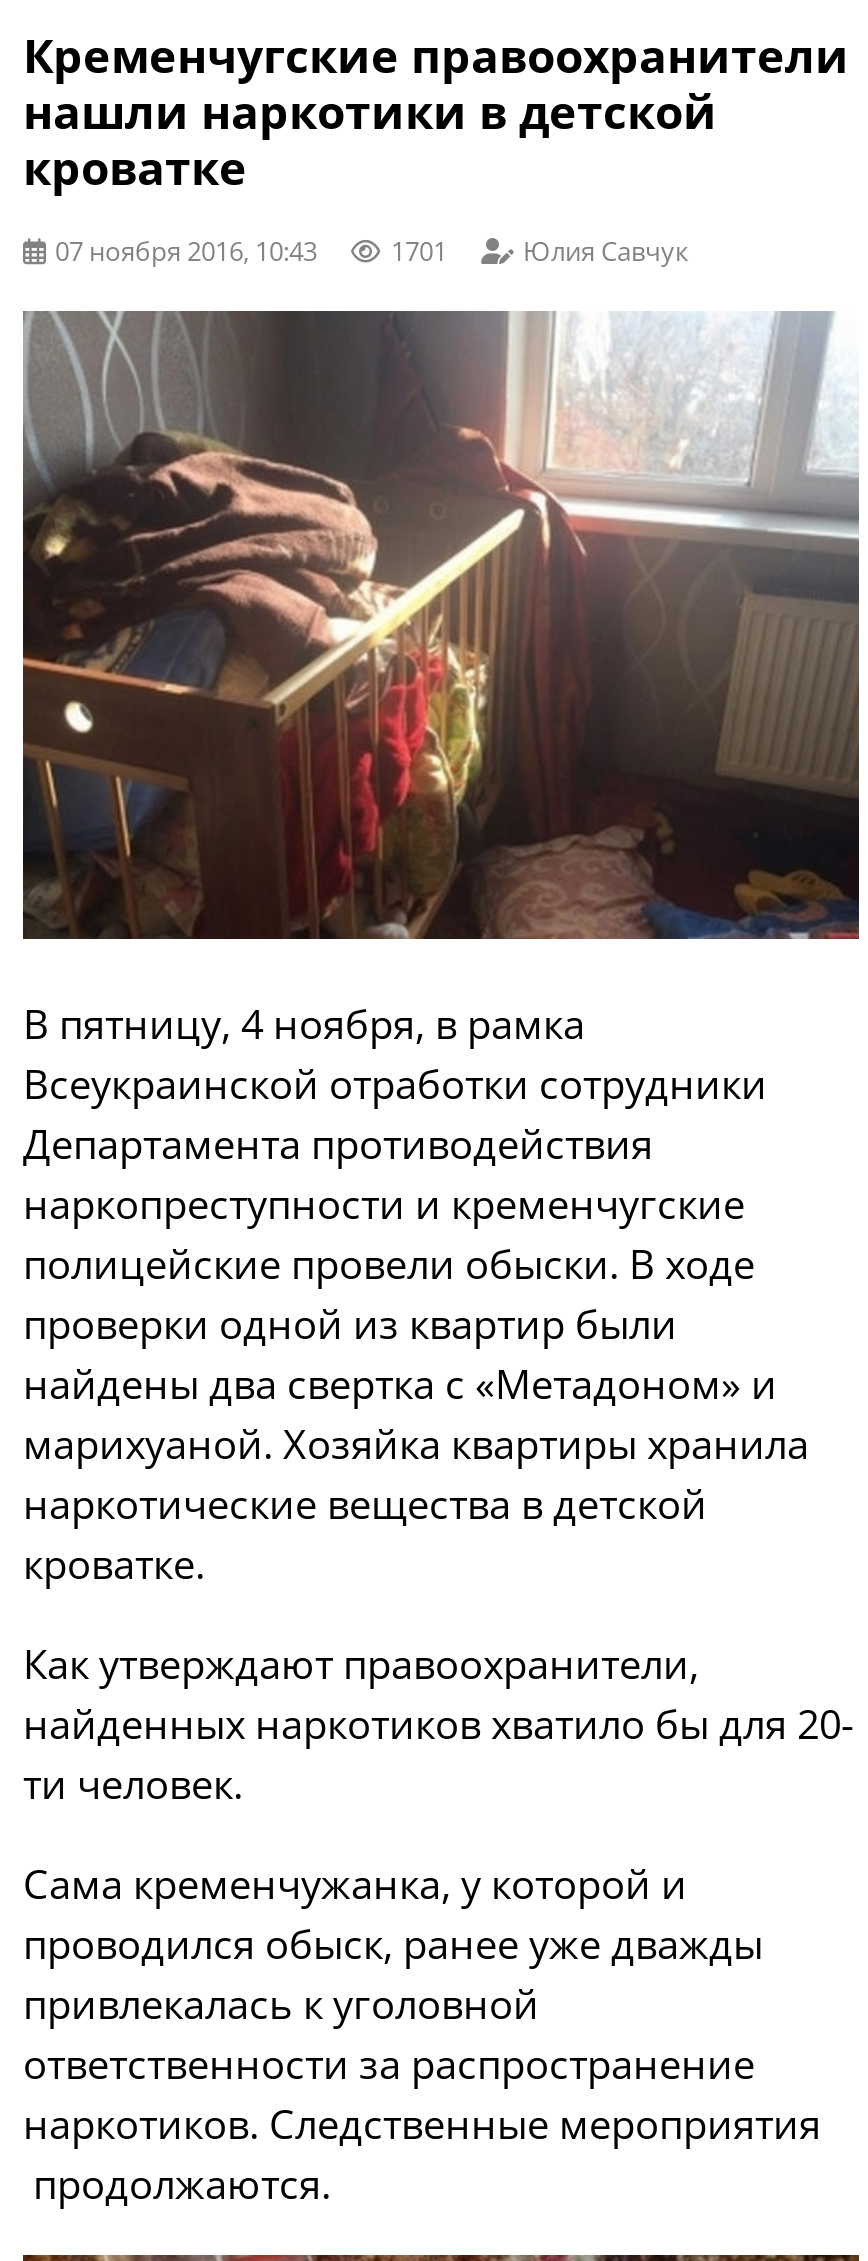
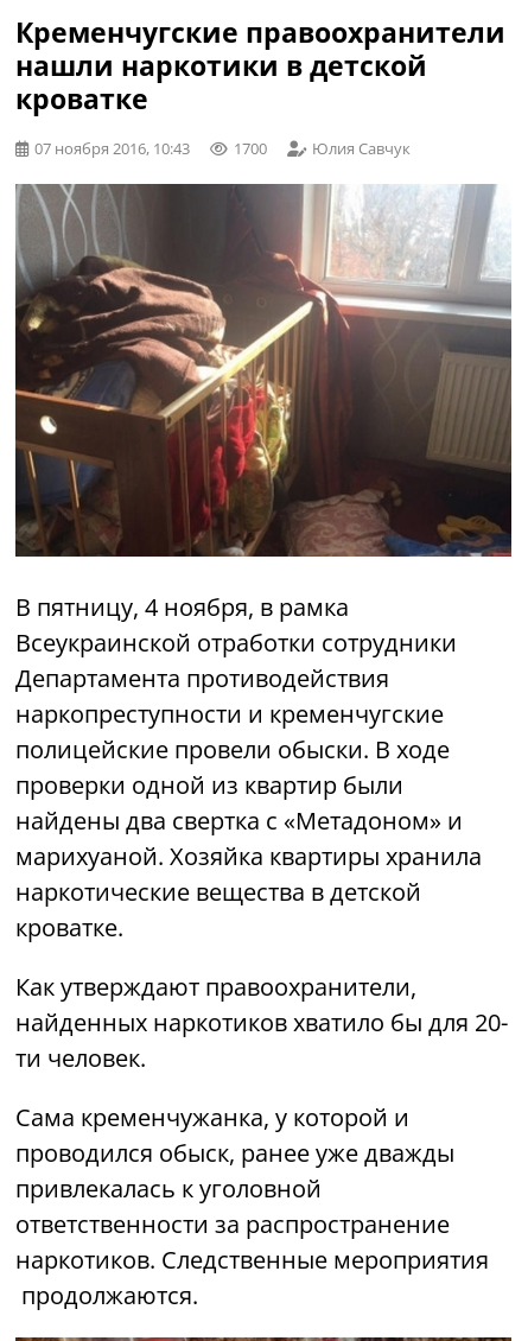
[391,233,447,269] 1701 -> [234,138,267,159] 1700

